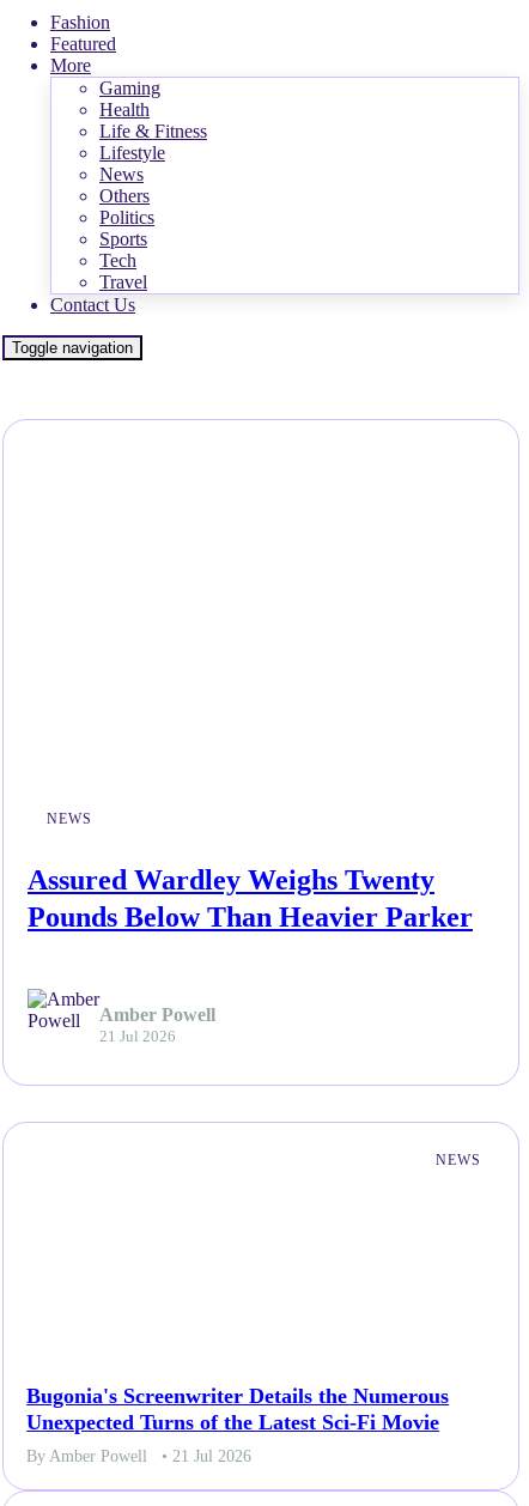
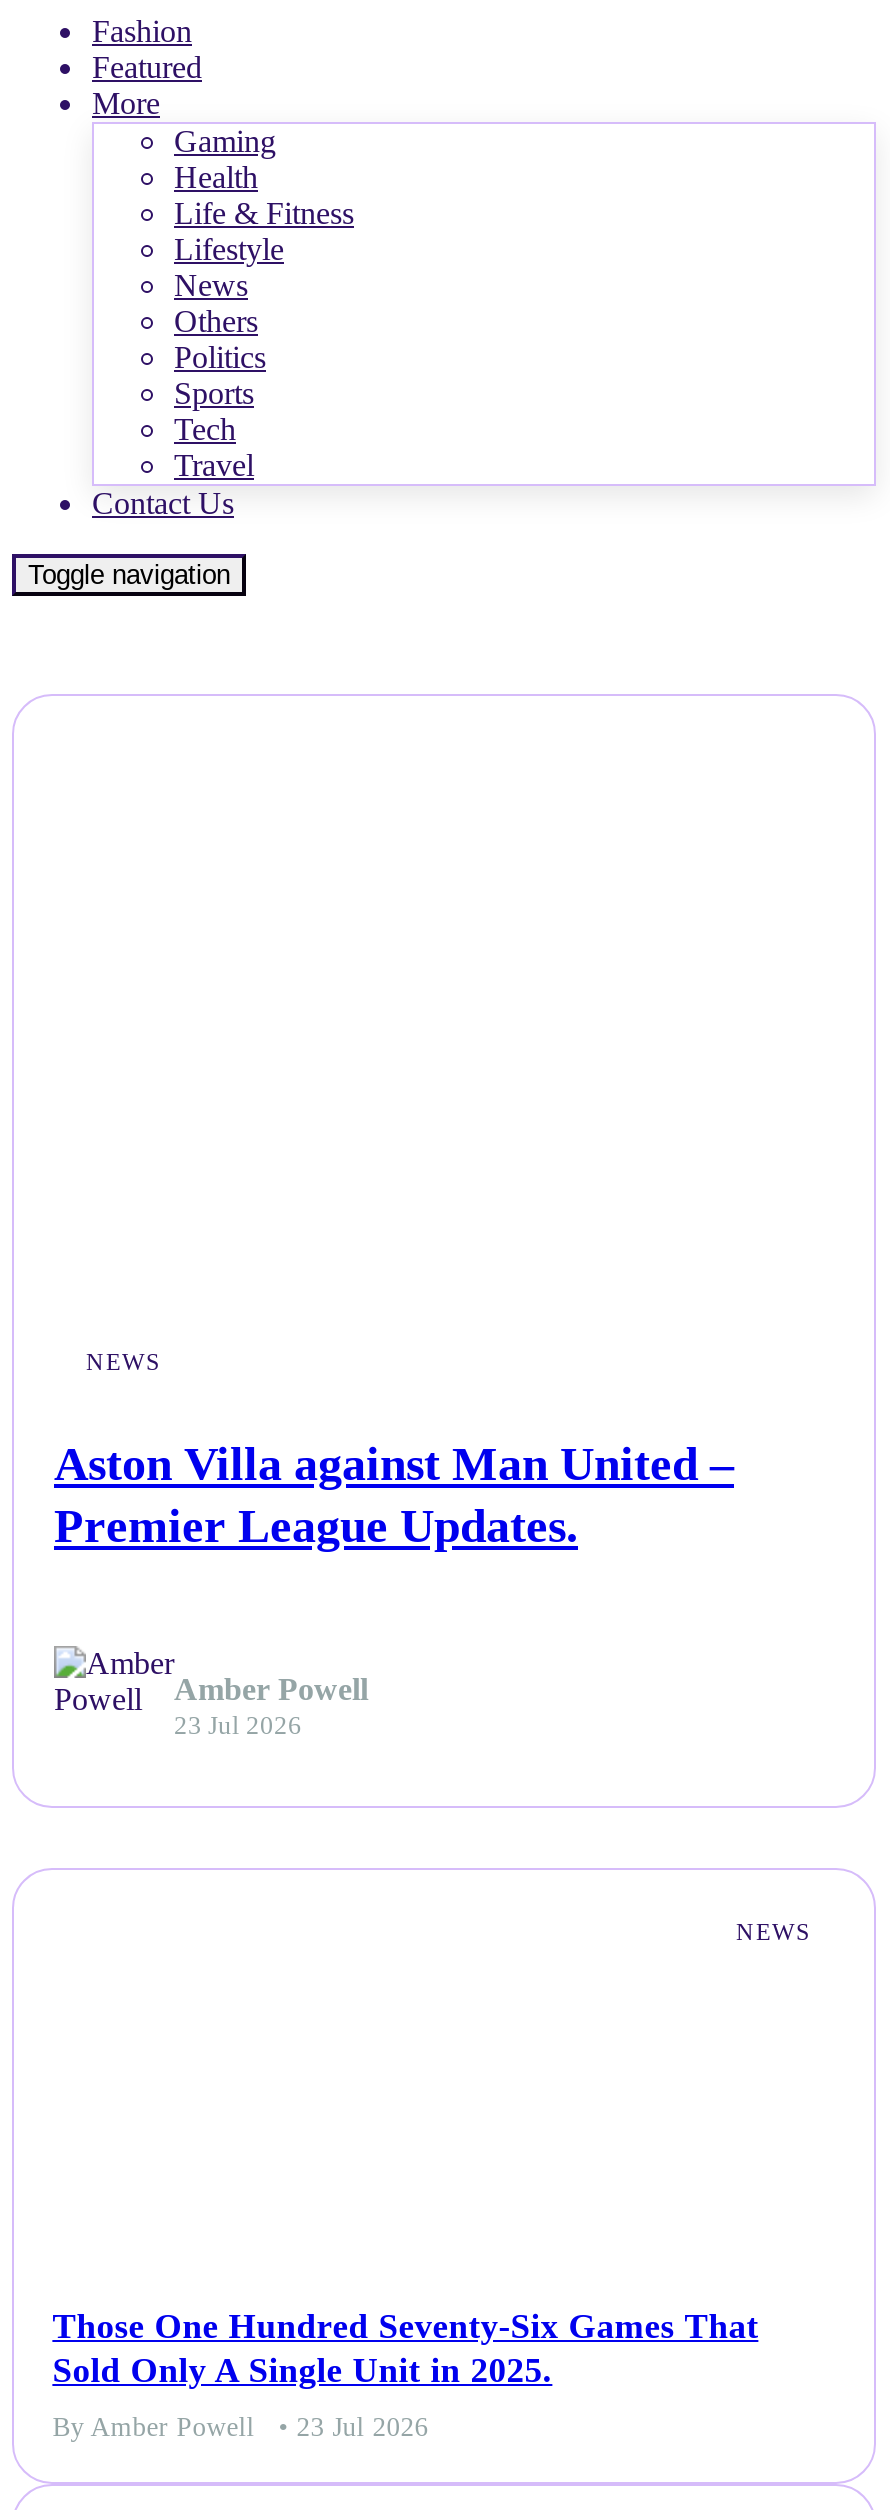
[28,864,473,933] Assured Wardley Weighs Twenty | Pounds Below Than Heavier Parker -> [54,1438,734,1552] Aston Villa against Man United – | Premier League Updates.
[99,1028,176,1045] 21 Jul 2026 -> [174,1711,302,1739] 23 Jul 2026
[27,1384,449,1434] Bugonia's Screenwriter Details the Numerous | Unexpected Turns of the Latest Sci-Fi Movie -> [52,2306,758,2390] Those One Hundred Seventy-Six Games That | Sold Only A Single Unit in 2025.
[27,1447,252,1465] By Amber Powell • 21 Jul 2026 -> [52,2412,428,2442] By Amber Powell • 23 Jul 2026

